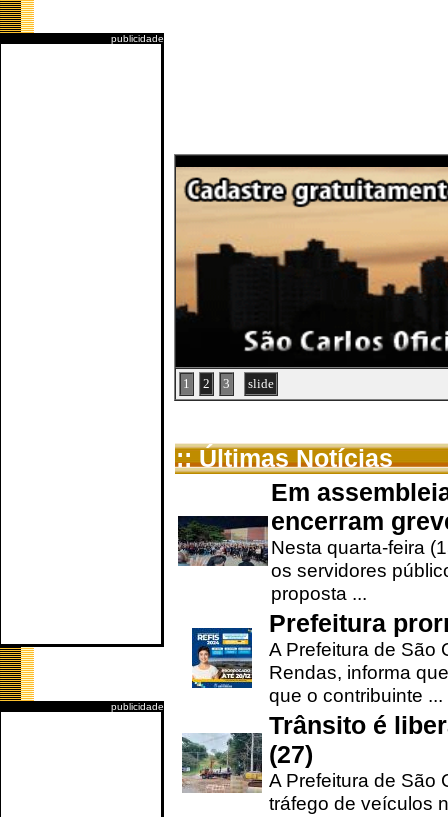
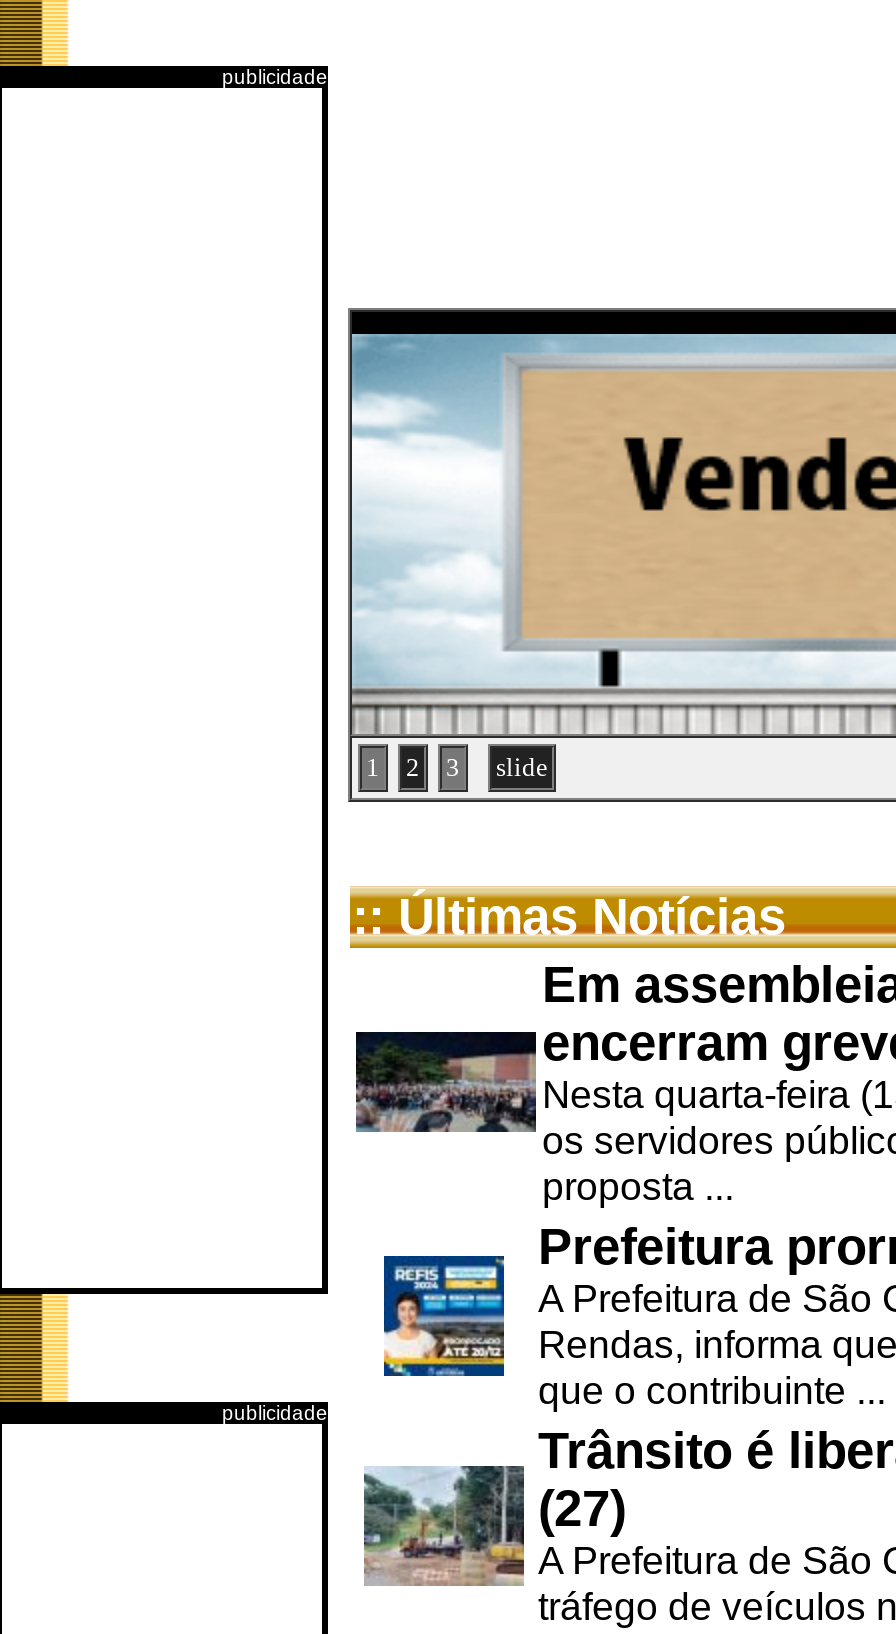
[175,167,445,368] [image] -> [350,334,890,734] [image]

